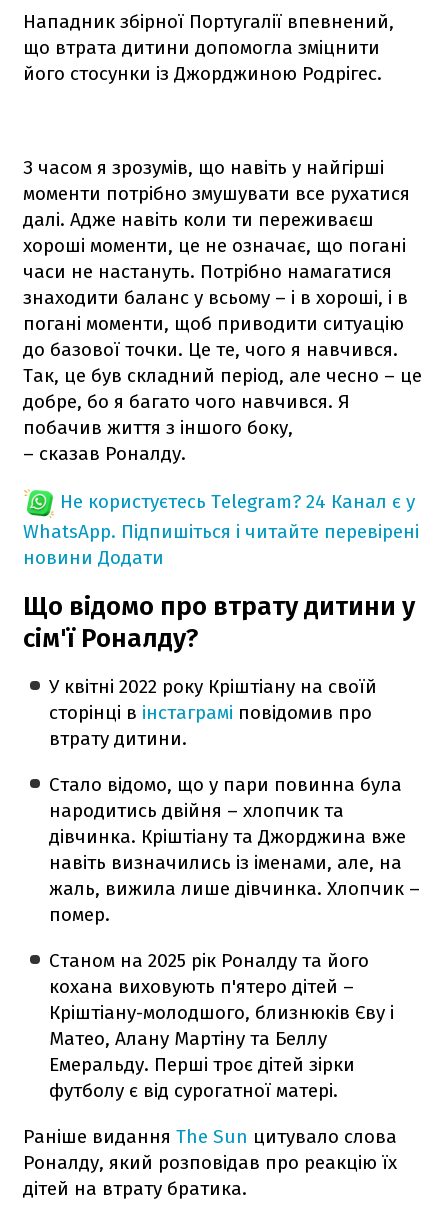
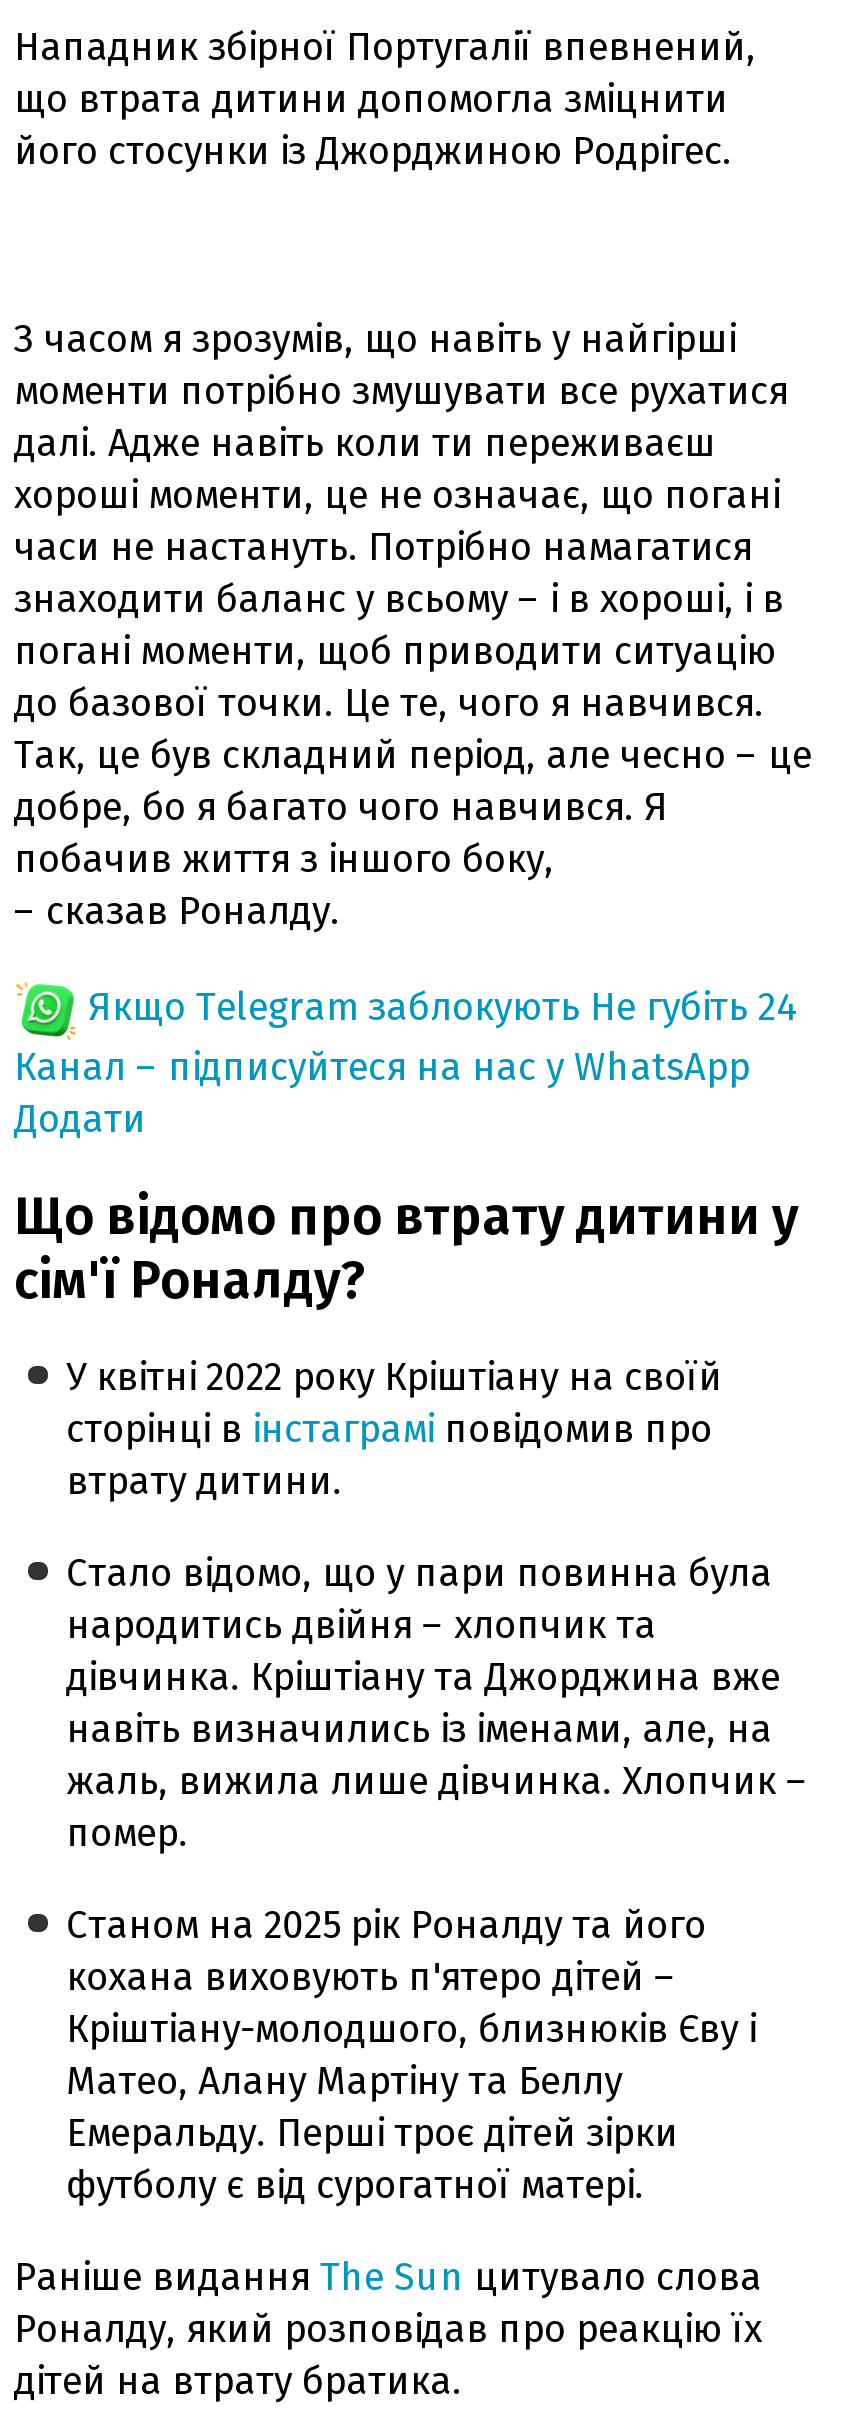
[23,490,419,569] Не користуєтесь Telegram? 24 Канал є у | WhatsApp. Підпишіться і читайте перевірені | новини Додати -> [14,983,798,1141] Якщо Telegram заблокують Не губіть 24 | Канал – підписуйтеся на нас у WhatsApp | Додати

